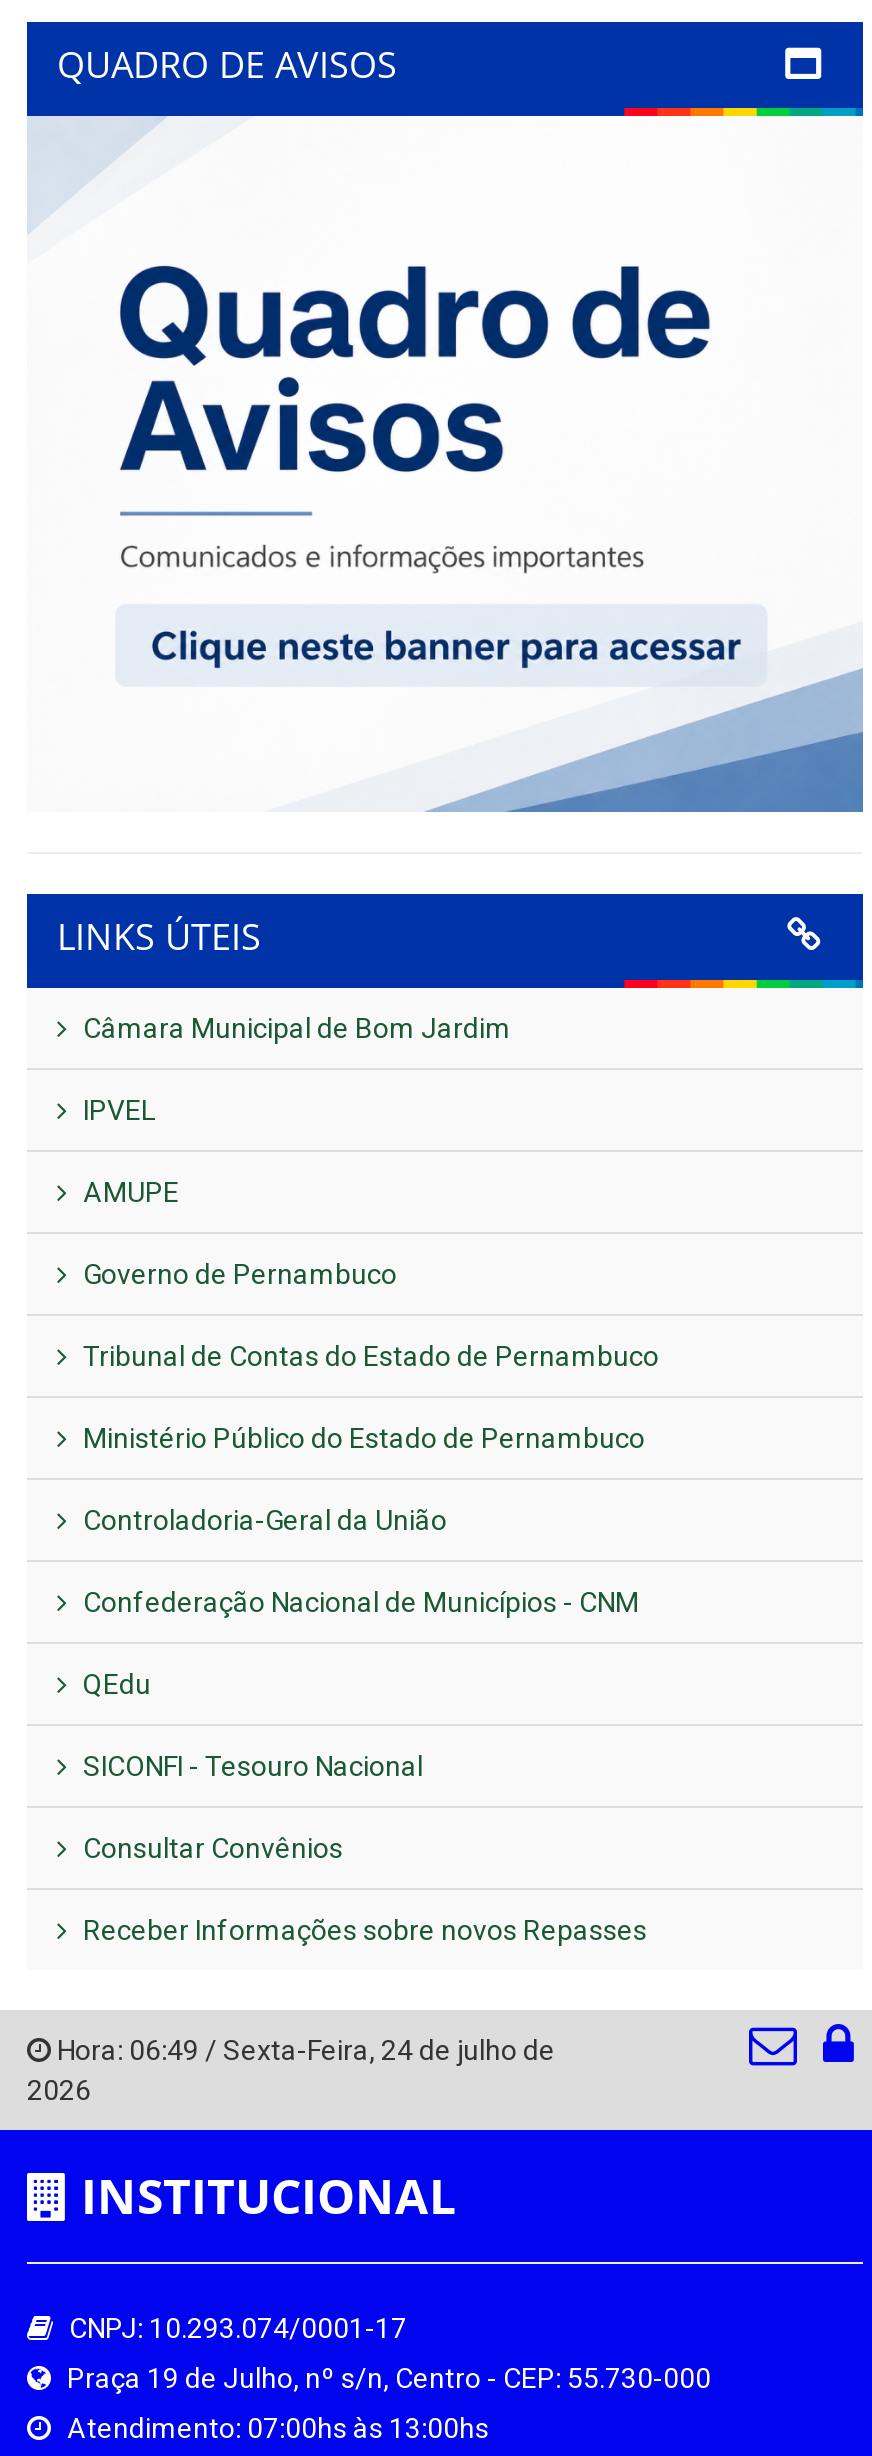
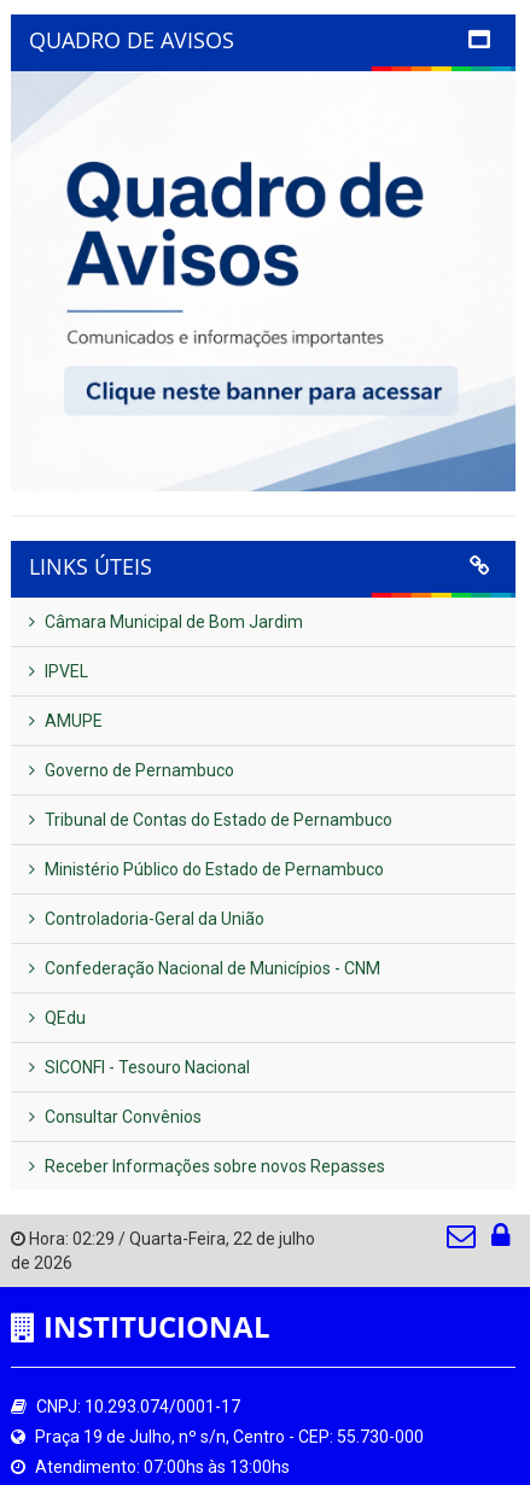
[27,2035,555,2107] Hora: 06:49 / Sexta-Feira, 24 de julho de | 2026 -> [11,1229,315,1273] Hora: 02:29 / Quarta-Feira, 22 de julho | de 2026

